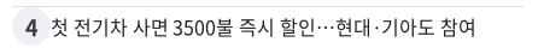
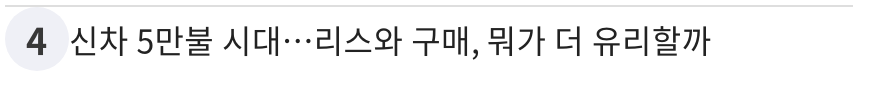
[25,10,477,43] 4 첫 전기차 사면 3500불 즉시 할인…현대·기아도 참여 -> [26,12,712,66] 4 신차 5만불 시대…리스와 구매, 뭐가 더 유리할까

